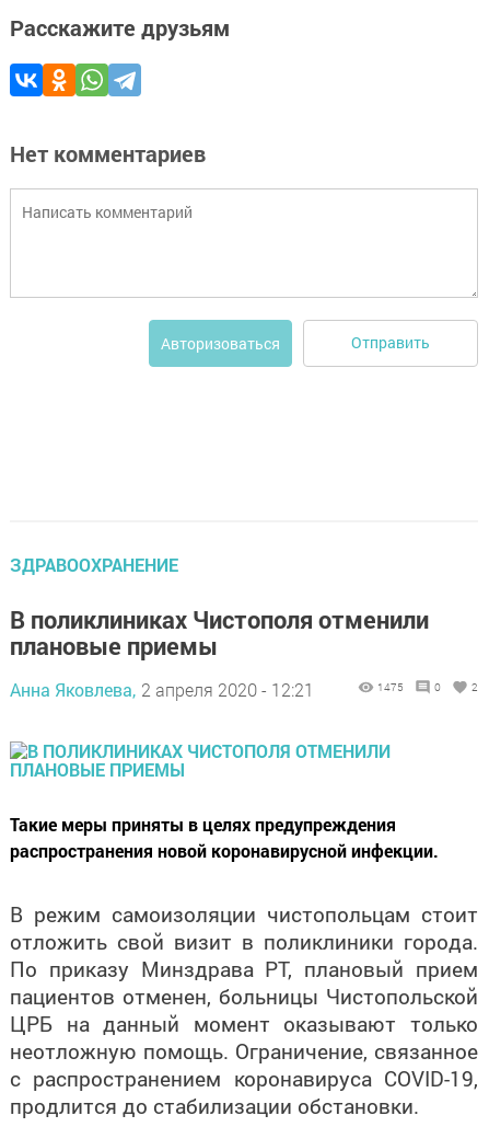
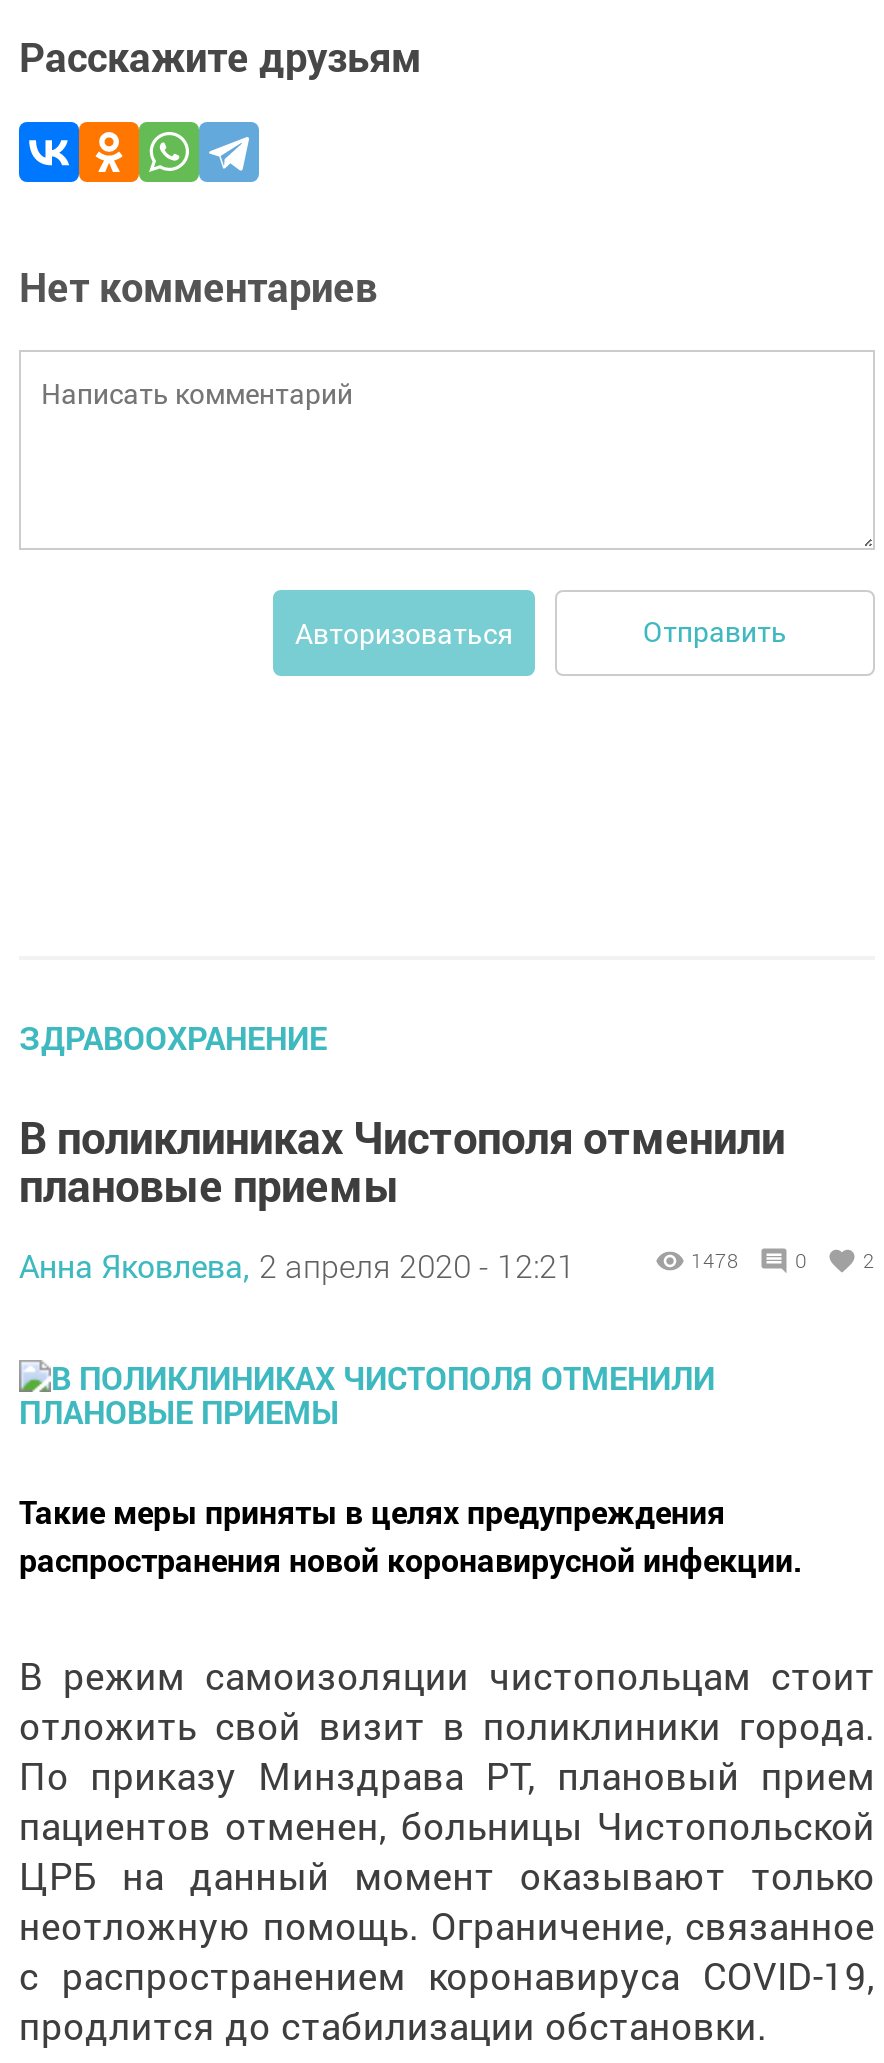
[377,680,404,694] 1475 -> [691,1247,739,1273] 1478

